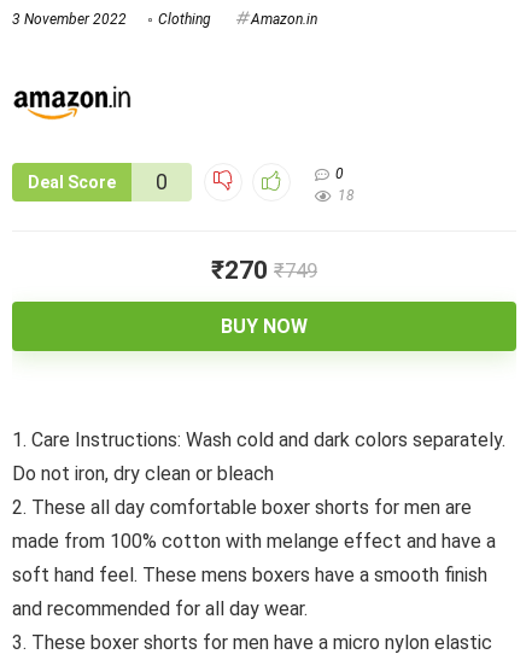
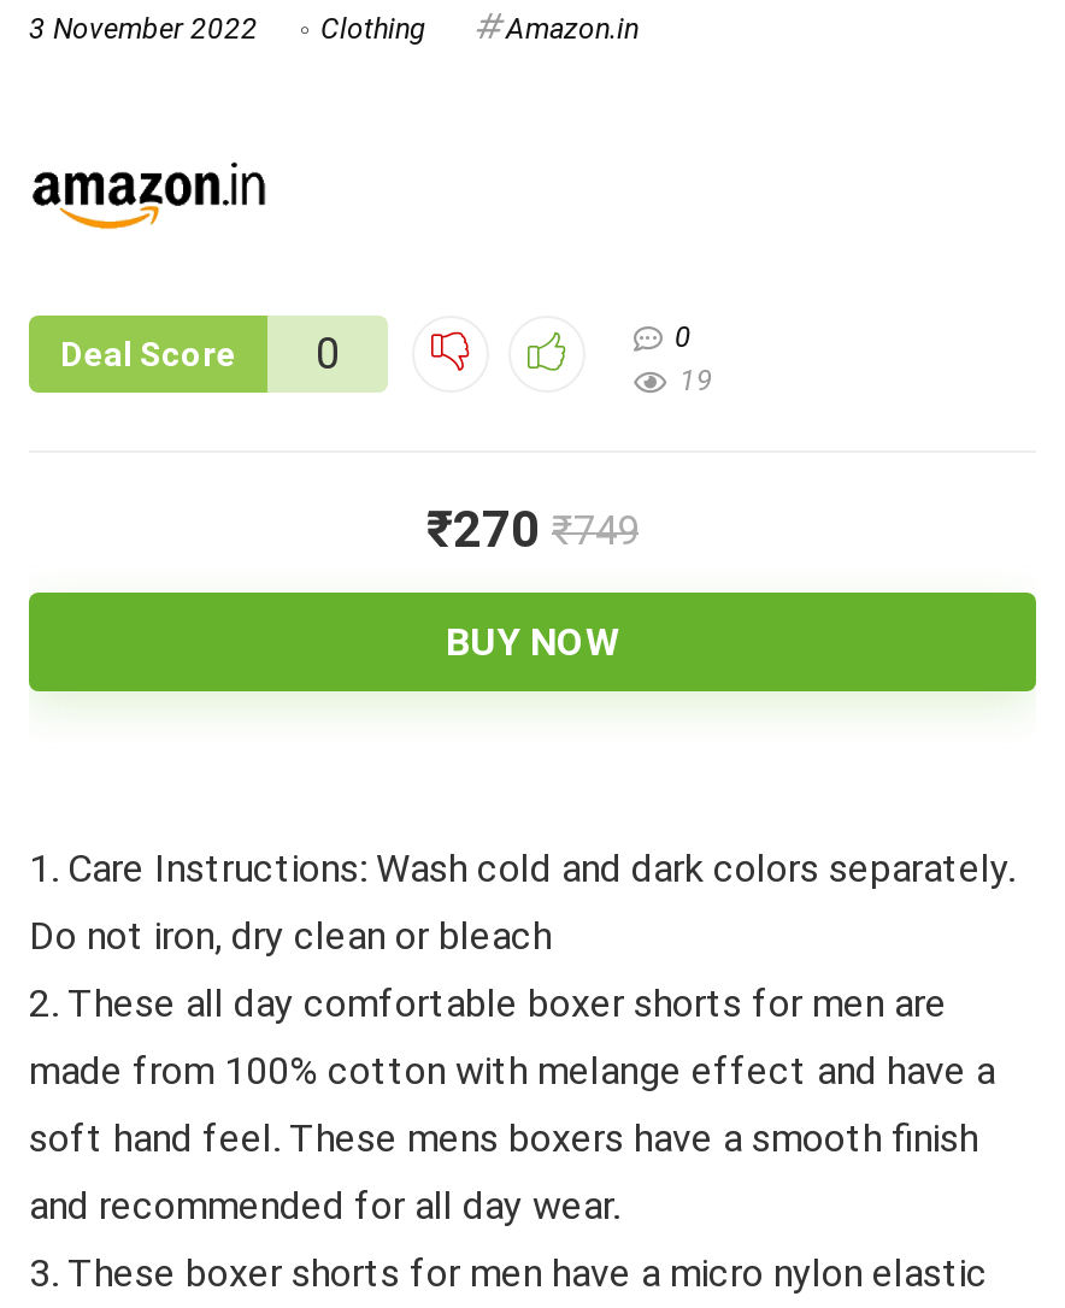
[338,187,355,204] 18 -> [679,364,713,398] 19

